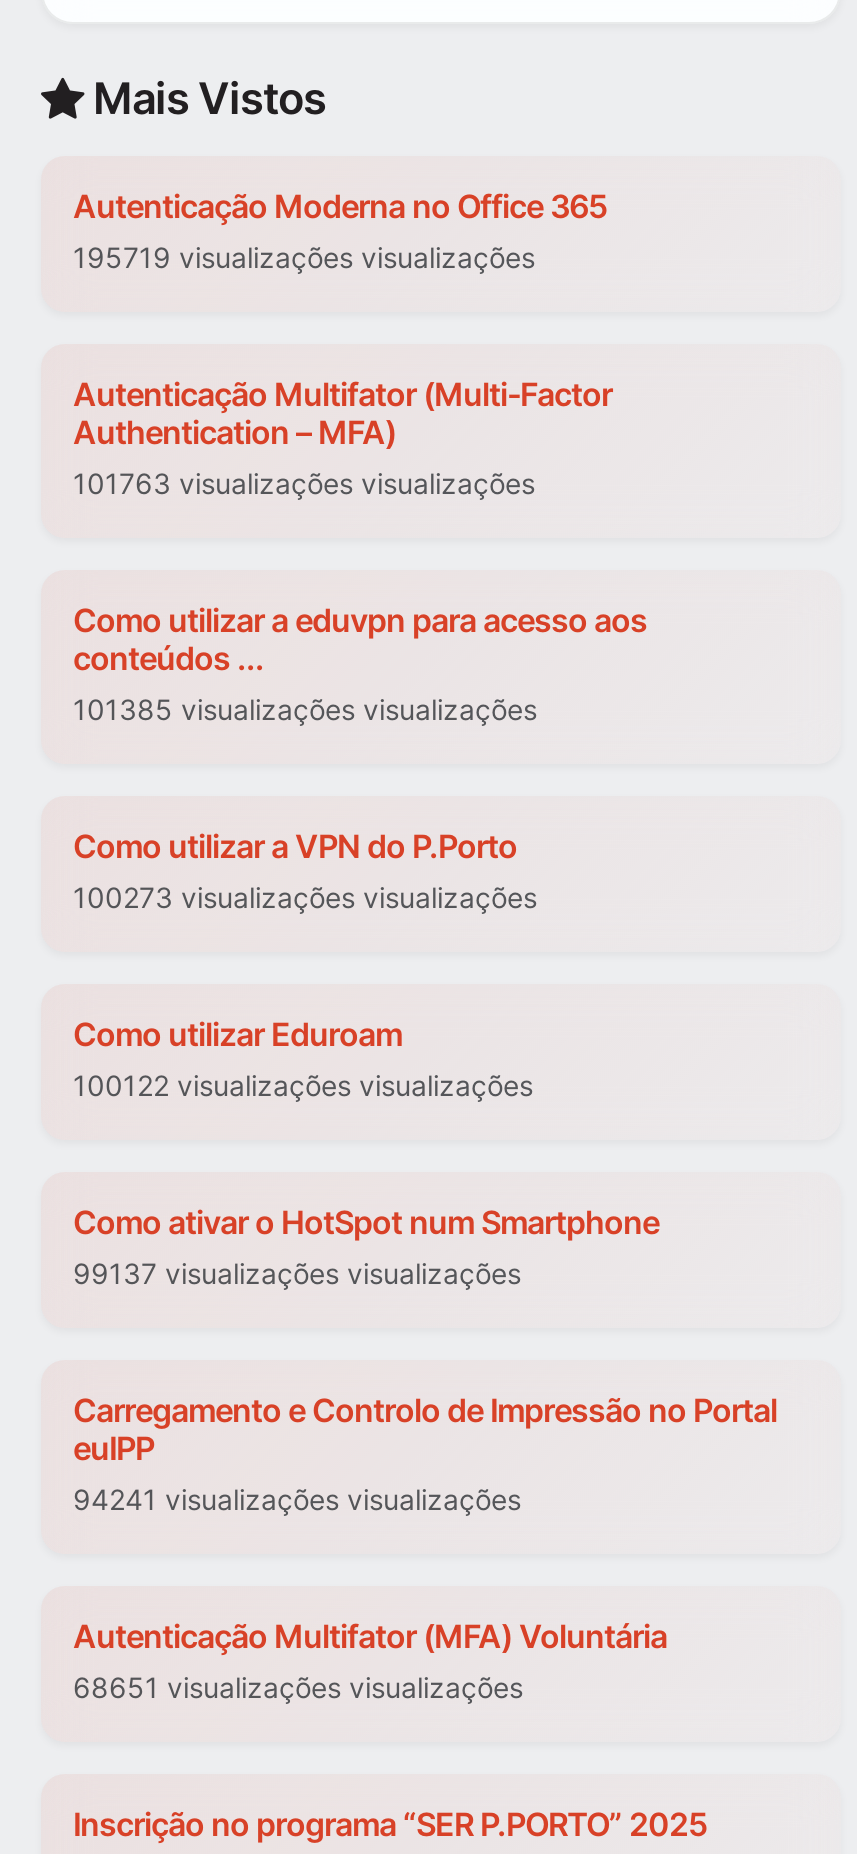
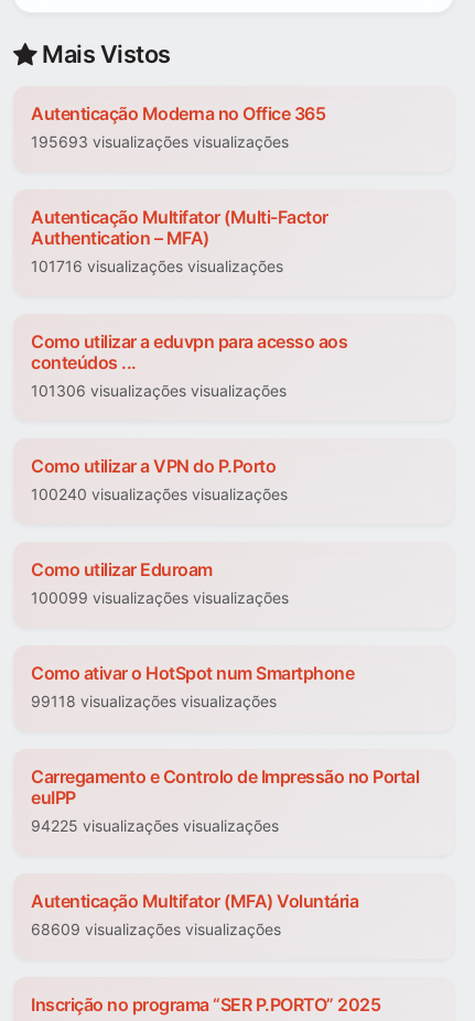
[73,241,535,275] 195719 visualizações visualizações -> [31,133,289,151] 195693 visualizações visualizações
[73,467,535,501] 101763 visualizações visualizações -> [31,257,283,276] 101716 visualizações visualizações
[73,693,537,727] 101385 visualizações visualizações -> [31,382,287,400] 101306 visualizações visualizações
[73,881,537,915] 100273 visualizações visualizações -> [31,485,288,504] 100240 visualizações visualizações
[73,1069,533,1103] 100122 visualizações visualizações -> [31,589,289,607] 100099 visualizações visualizações
[73,1257,521,1291] 99137 visualizações visualizações -> [31,692,277,711] 99118 visualizações visualizações
[73,1483,521,1517] 94241 visualizações visualizações -> [31,817,279,835] 94225 visualizações visualizações
[73,1671,523,1705] 68651 visualizações visualizações -> [31,920,281,939] 68609 visualizações visualizações

